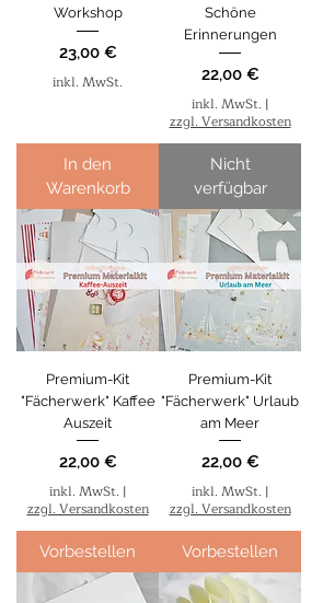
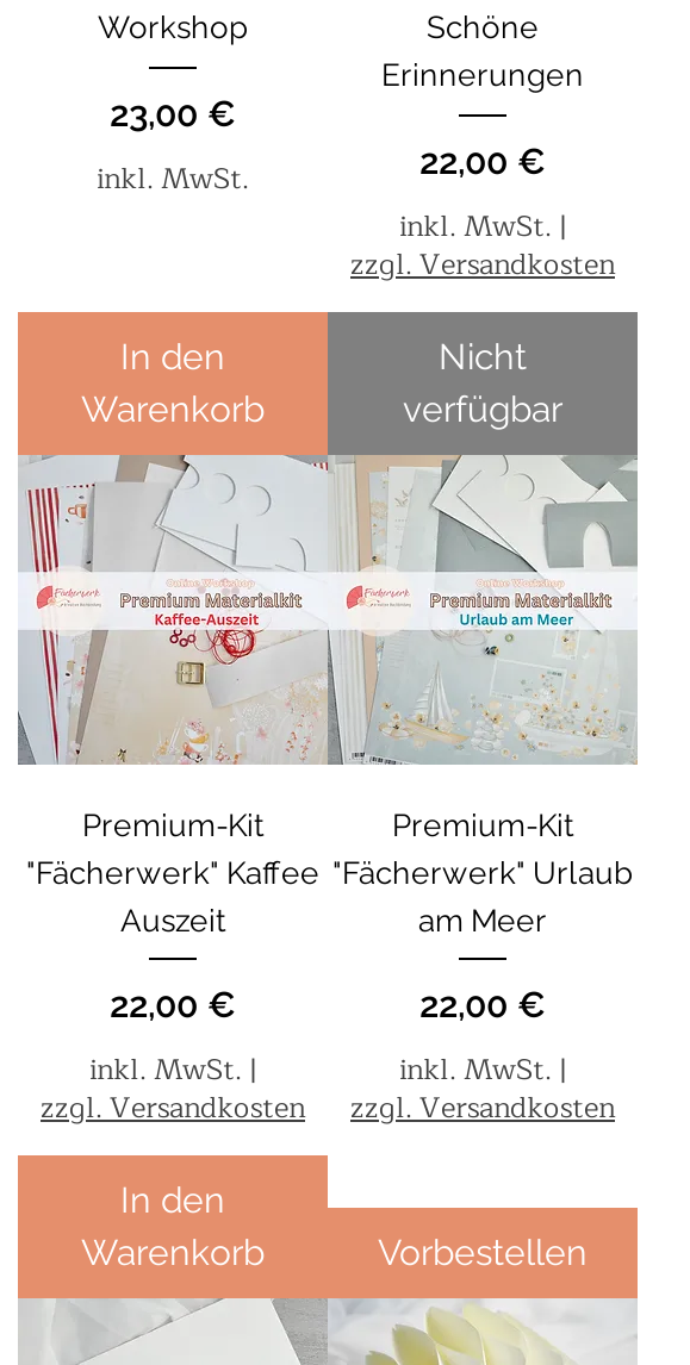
[39,542,136,562] Vorbestellen -> [81,1180,265,1275] In den | Warenkorb

